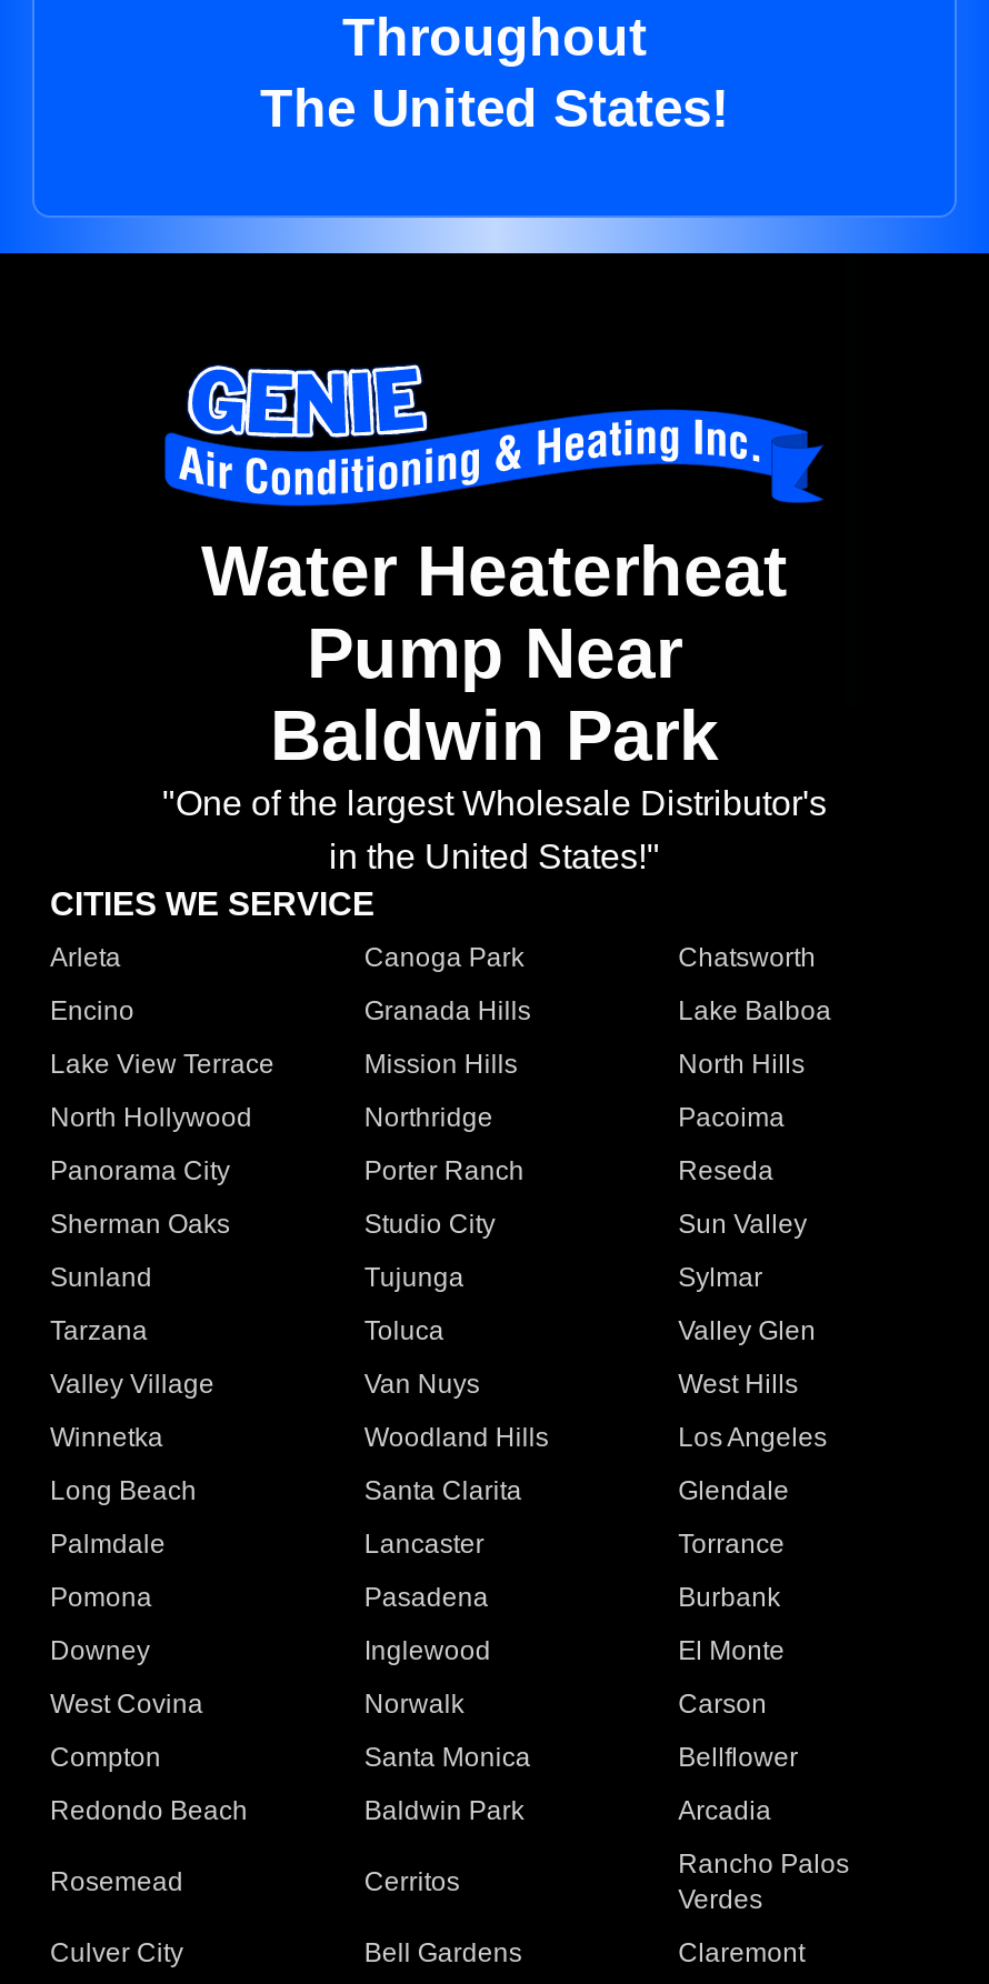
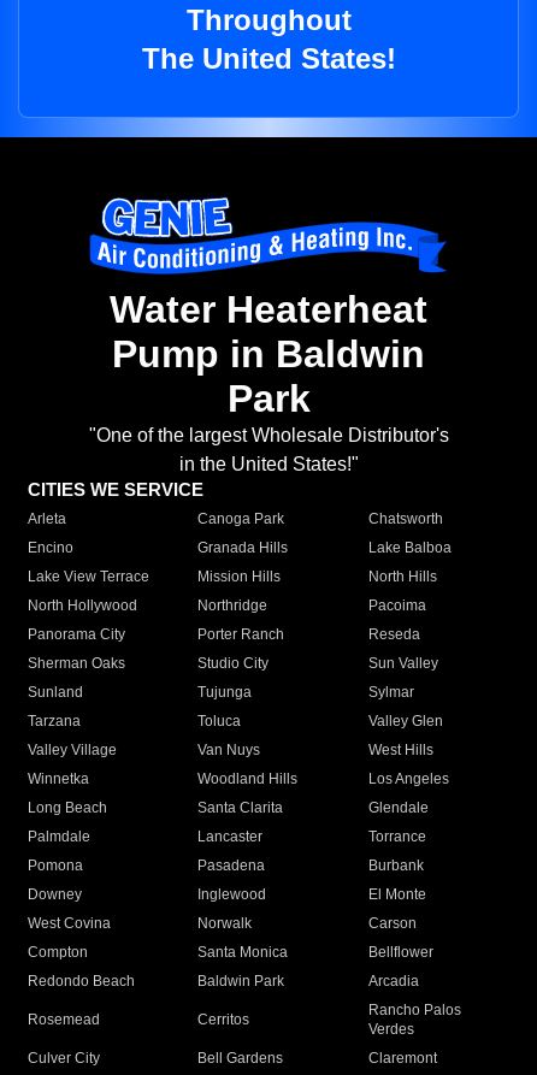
[270,614,719,776] Pump Near | Baldwin Park -> [112,333,425,420] Pump in Baldwin | Park

